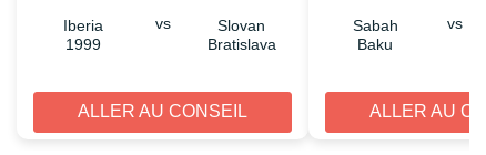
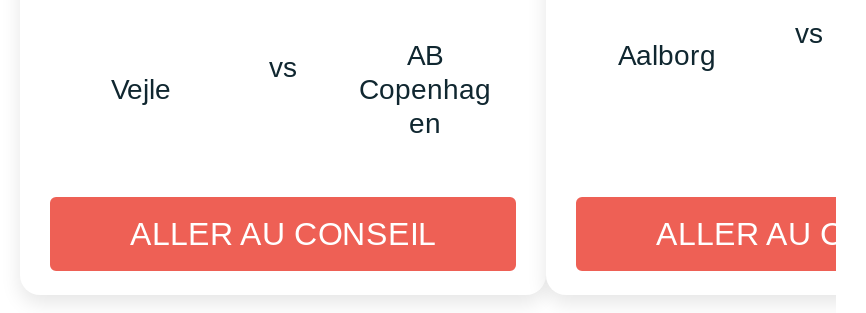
[64,16,104,53] Iberia | 1999 -> [111,72,171,104] Vejle
[207,16,276,53] Slovan | Bratislava -> [359,38,491,138] AB | Copenhag | en
[353,16,398,53] Sabah | Baku -> [618,38,716,70] Aalborg

